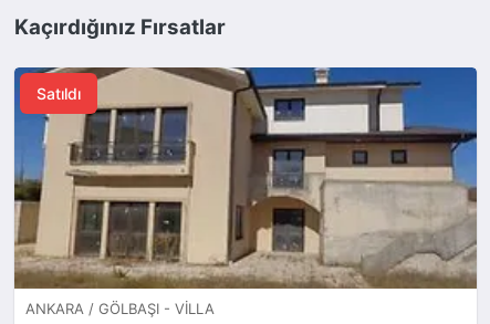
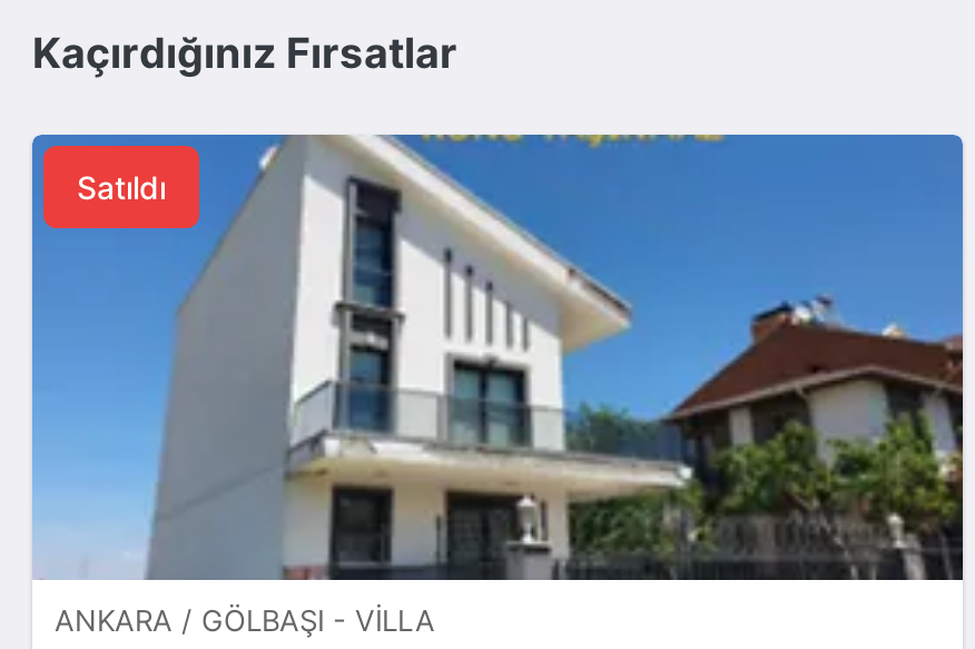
[13,66,478,290] [image] -> [30,132,965,582] [image]

